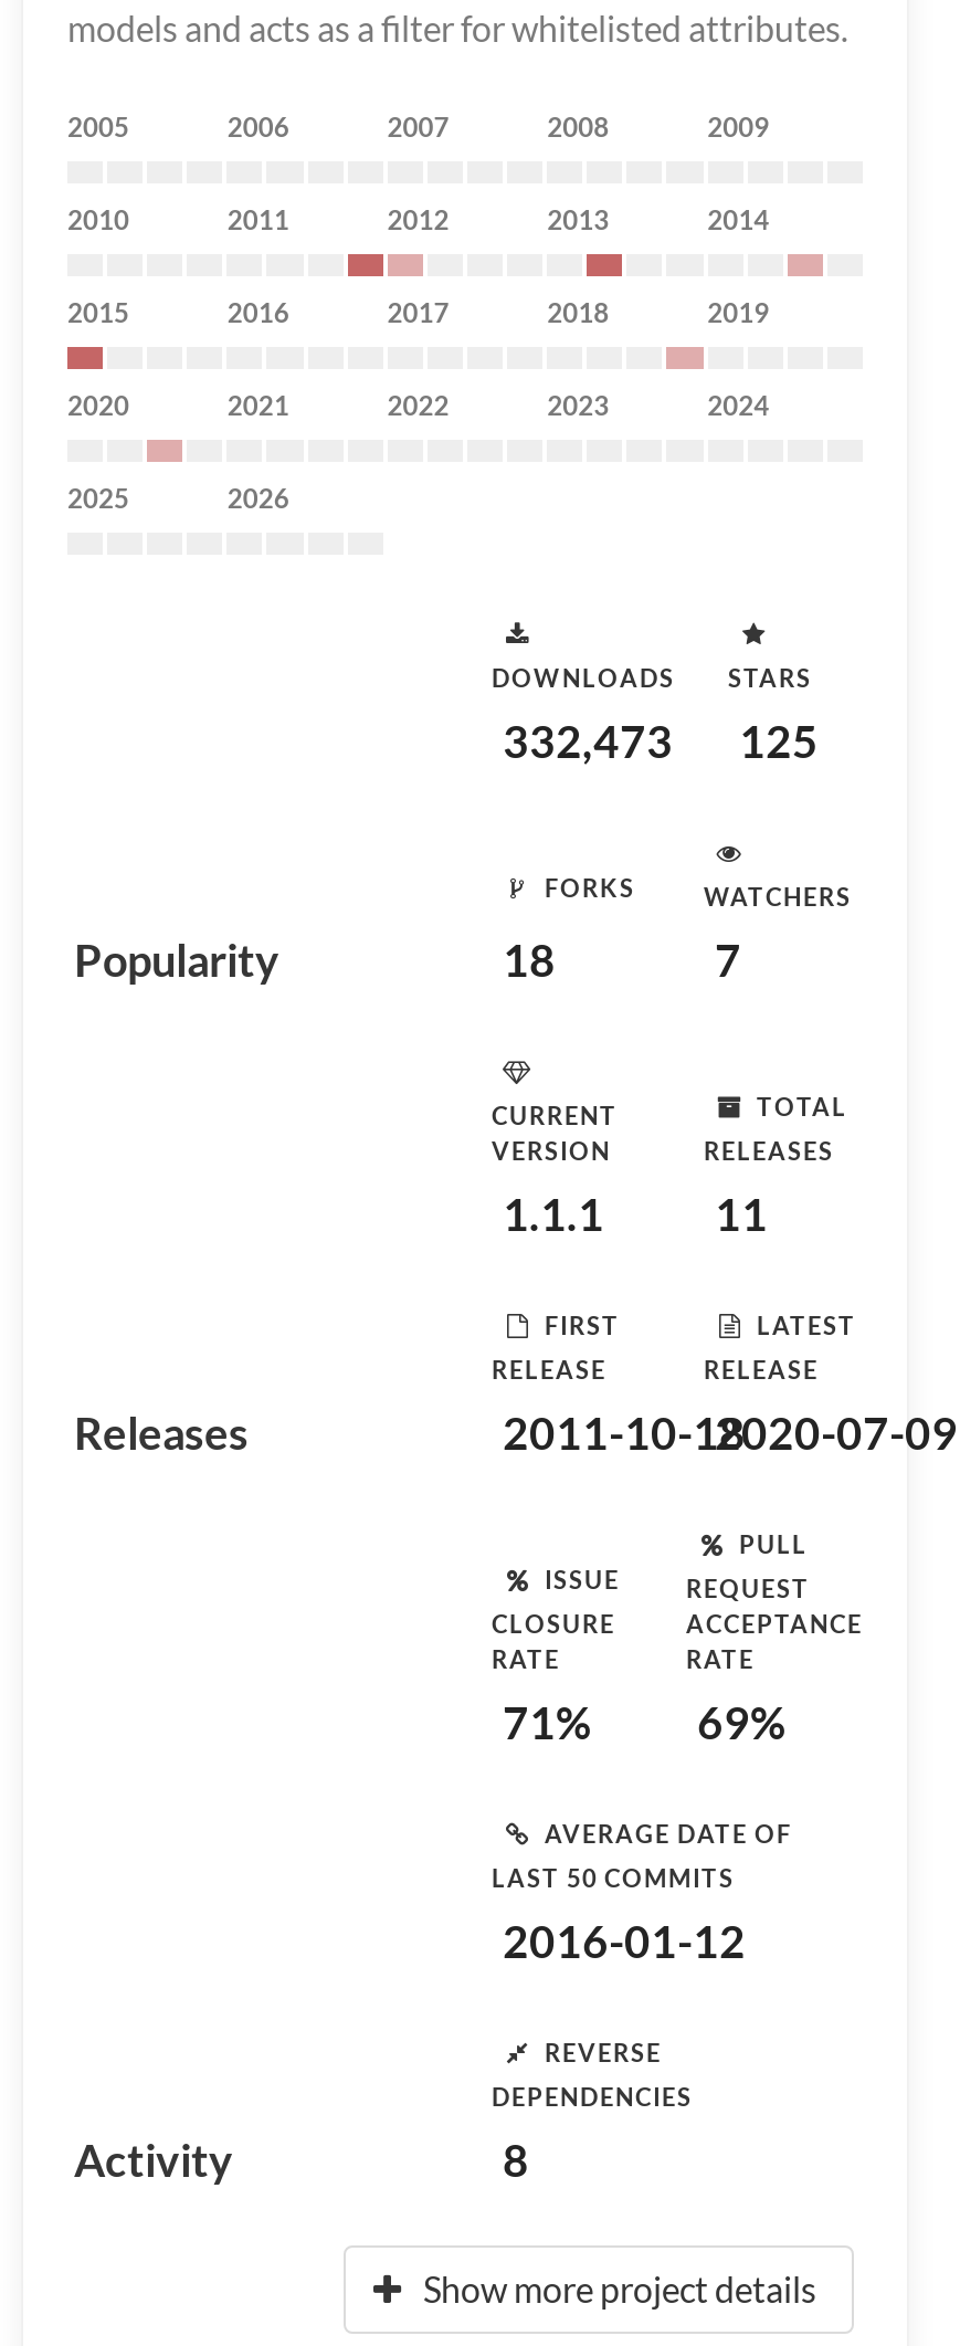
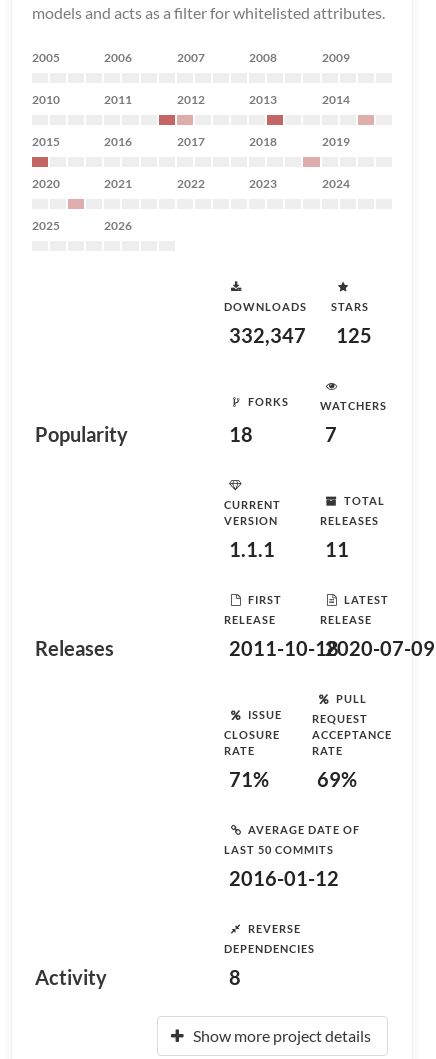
[503,714,819,767] 332,473 125 -> [229,323,372,347] 332,347 125

